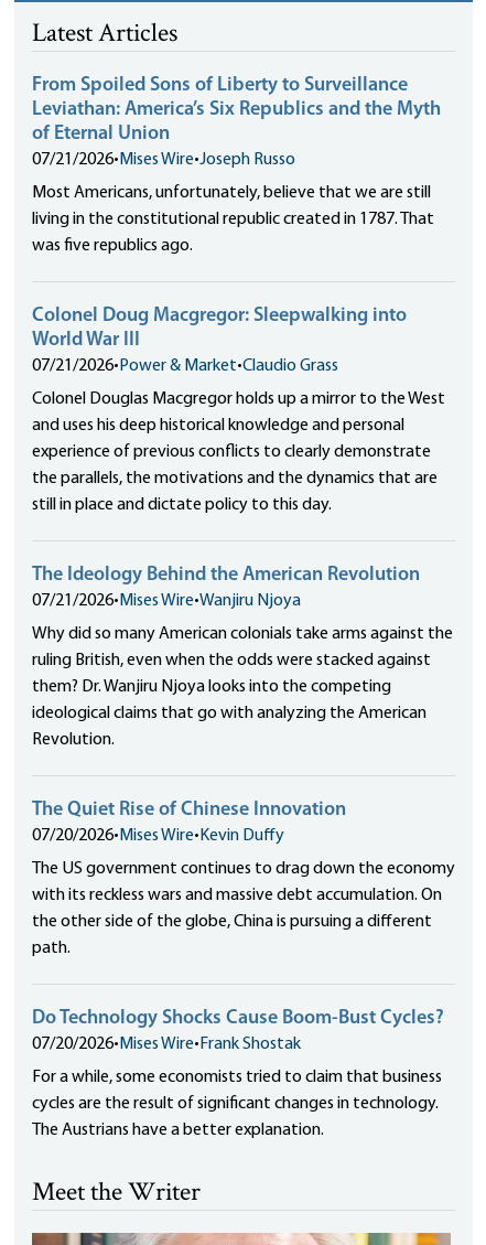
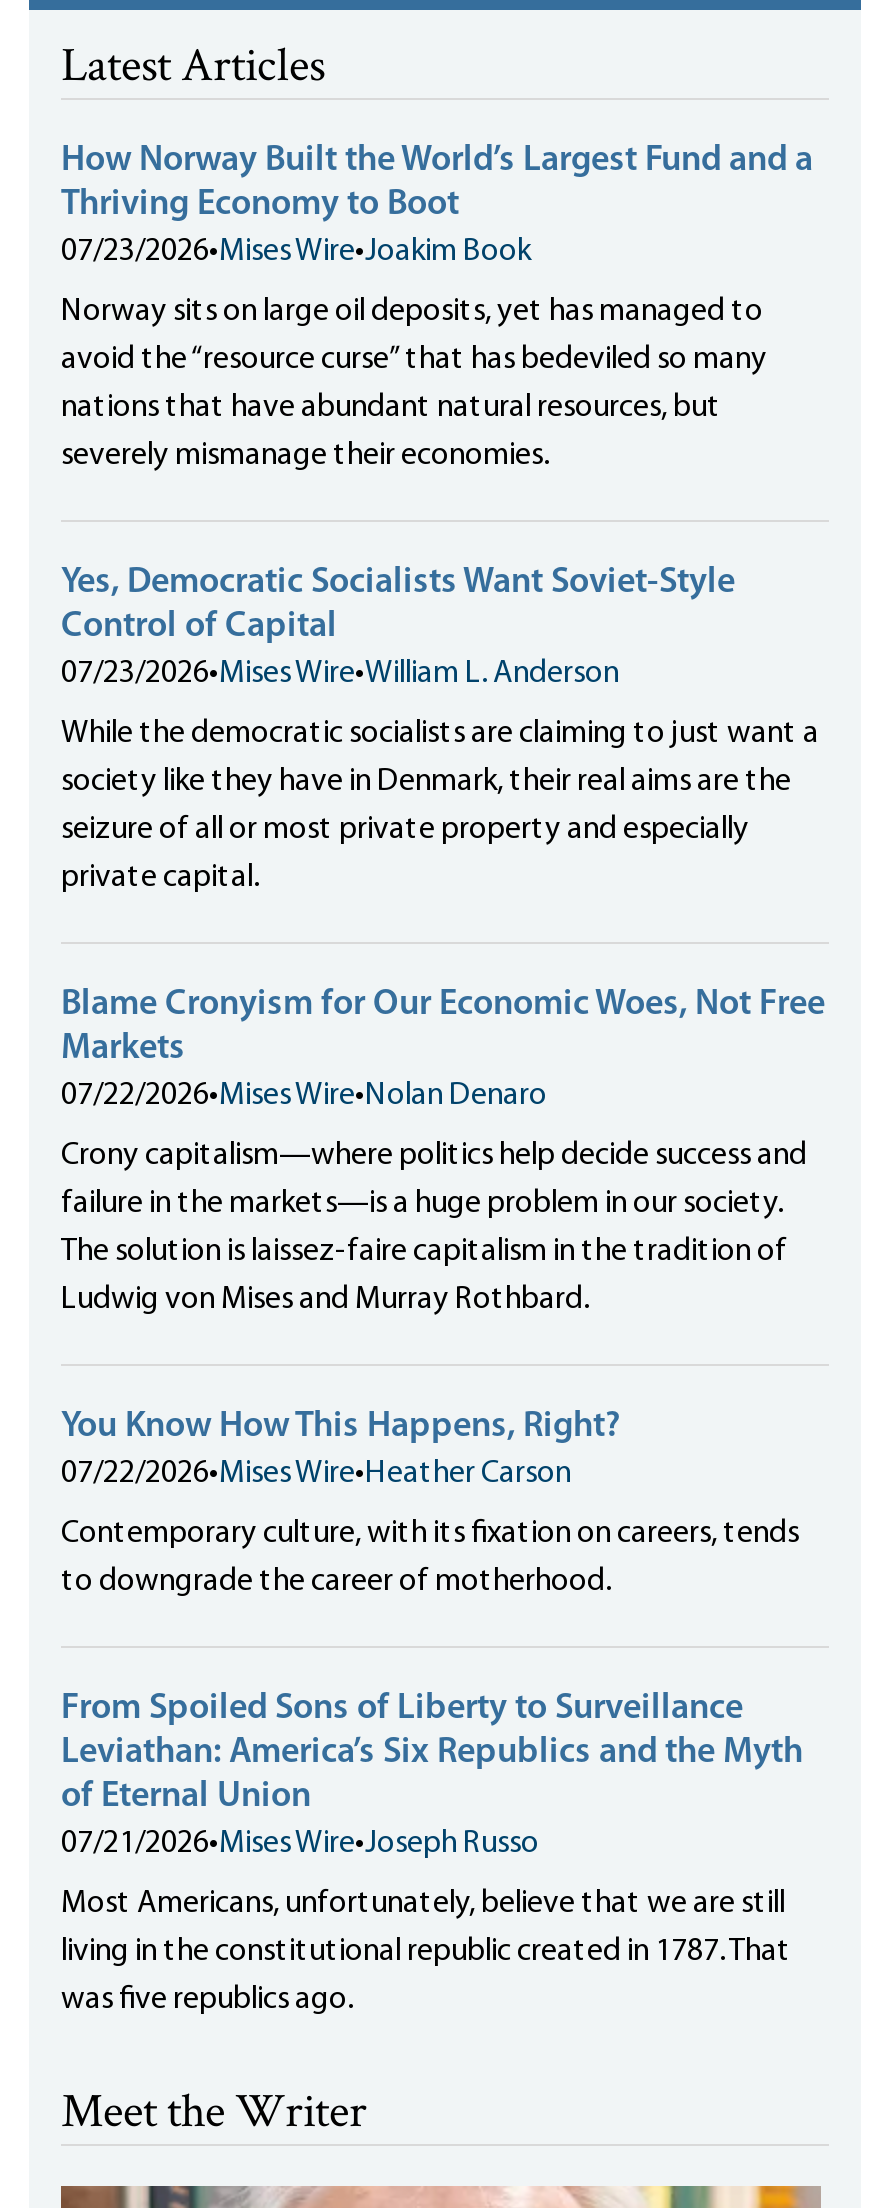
none -> [61,142,825,1598] How Norway Built the World’s Largest Fund and a | Thriving Economy to Boot | 07/23/2026•Mises Wire•Joakim Book | Norway sits on large oil deposits, yet has managed to | avoid the “resource curse” that has bedeviled so many | nations that have abundant natural resources, but | severely mismanage their economies. | Yes, Democratic Socialists Want Soviet-Style | Control of Capital | 07/23/2026•Mises Wire•William L. Anderson | While the democratic socialists are claiming to just want a | society like they have in Denmark, their real aims are the | seizure of all or most private property and especially | private capital. | Blame Cronyism for Our Economic Woes, Not Free | Markets | 07/22/2026•Mises Wire•Nolan Denaro | Crony capitalism—where politics help decide success and | failure in the markets—is a huge problem in our society. | The solution is laissez-faire capitalism in the tradition of | Ludwig von Mises and Murray Rothbard. | You Know How This Happens, Right? | 07/22/2026•Mises Wire•Heather Carson | Contemporary culture, with its fixation on careers, tends | to downgrade the career of motherhood.
moved [32,75,441,255] -> [61,1690,803,2016]: From Spoiled Sons of Liberty to Surveillance | Leviathan: America’s Six Republics and the Myth | of Eternal Union | 07/21/2026•Mises Wire•Joseph Russo | Most Americans, unfortunately, believe that we are still | living in the constitutional republic created in 1787. That | was five republics ago.
[32,306,455,1139] Colonel Doug Macgregor: Sleepwalking into | World War III | 07/21/2026• Power & Market•Claudio Grass | Colonel Douglas Macgregor holds up a mirror to the West | and uses his deep historical knowledge and personal | experience of previous conflicts to clearly demonstrate | the parallels, the motivations and the dynamics that are | still in place and dictate policy to this day. | The Ideology Behind the American Revolution | 07/21/2026• Mises Wire•Wanjiru Njoya | Why did so many American colonials take arms against the | ruling British, even when the odds were stacked against | them? Dr. Wanjiru Njoya looks into the competing | ideological claims that go with analyzing the American | Revolution. | The Quiet Rise of Chinese Innovation | 07/20/2026• Mises Wire• Kevin Duffy | The US government continues to drag down the economy | with its reckless wars and massive debt accumulation. On | the other side of the globe, China is pursuing a different | path. | Do Technology Shocks Cause Boom-Bust Cycles? | 07/20/2026• Mises Wire• Frank Shostak | For a while, some economists tried to claim that business | cycles are the result of significant changes in technology. | The Austrians have a better explanation. -> none

